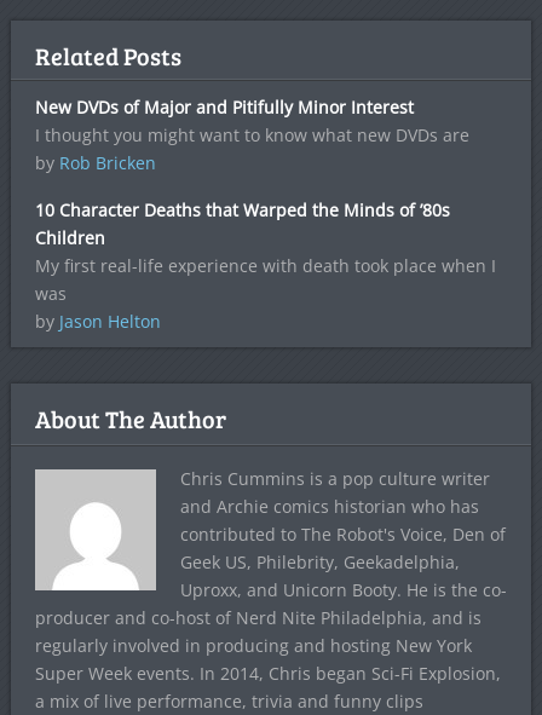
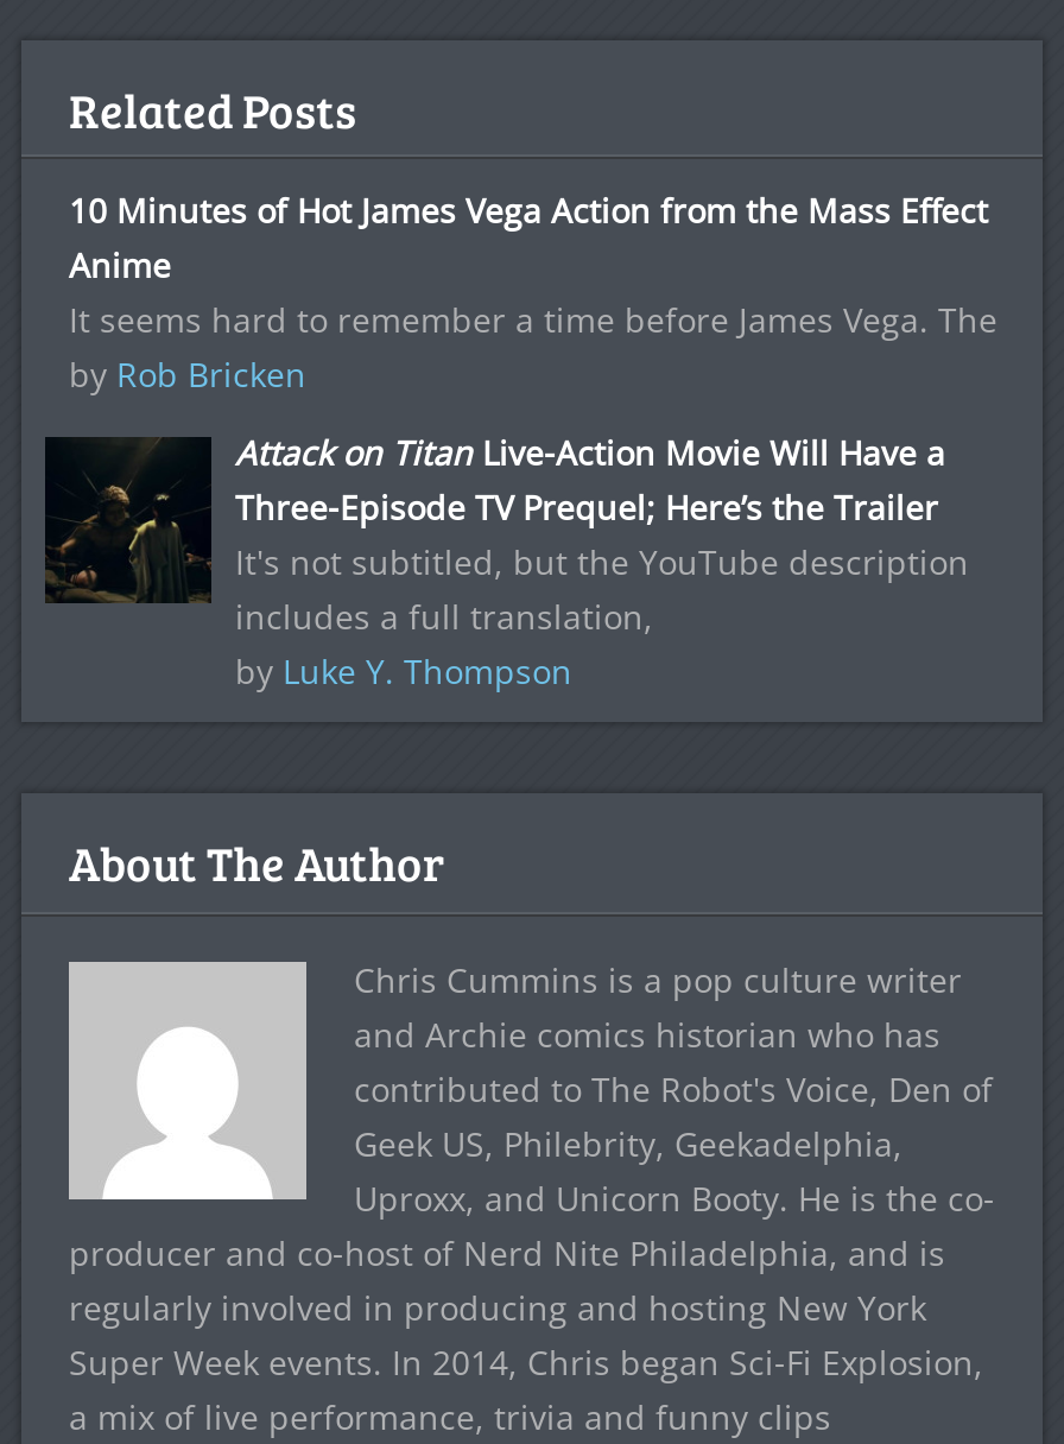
[35,96,469,146] New DVDs of Major and Pitifully Minor Interest | I thought you might want to know what new DVDs are -> [69,188,997,342] 10 Minutes of Hot James Vega Action from the Mass Effect | Anime | It seems hard to remember a time before James Vega. The
[35,198,496,333] 10 Character Deaths that Warped the Minds of ’80s | Children | My first real-life experience with death took place when I | was | by Jason Helton -> [235,430,969,693] Attack on Titan Live-Action Movie Will Have a | Three-Episode TV Prequel; Here’s the Trailer | It's not subtitled, but the YouTube description | includes a full translation, | by Luke Y. Thompson

